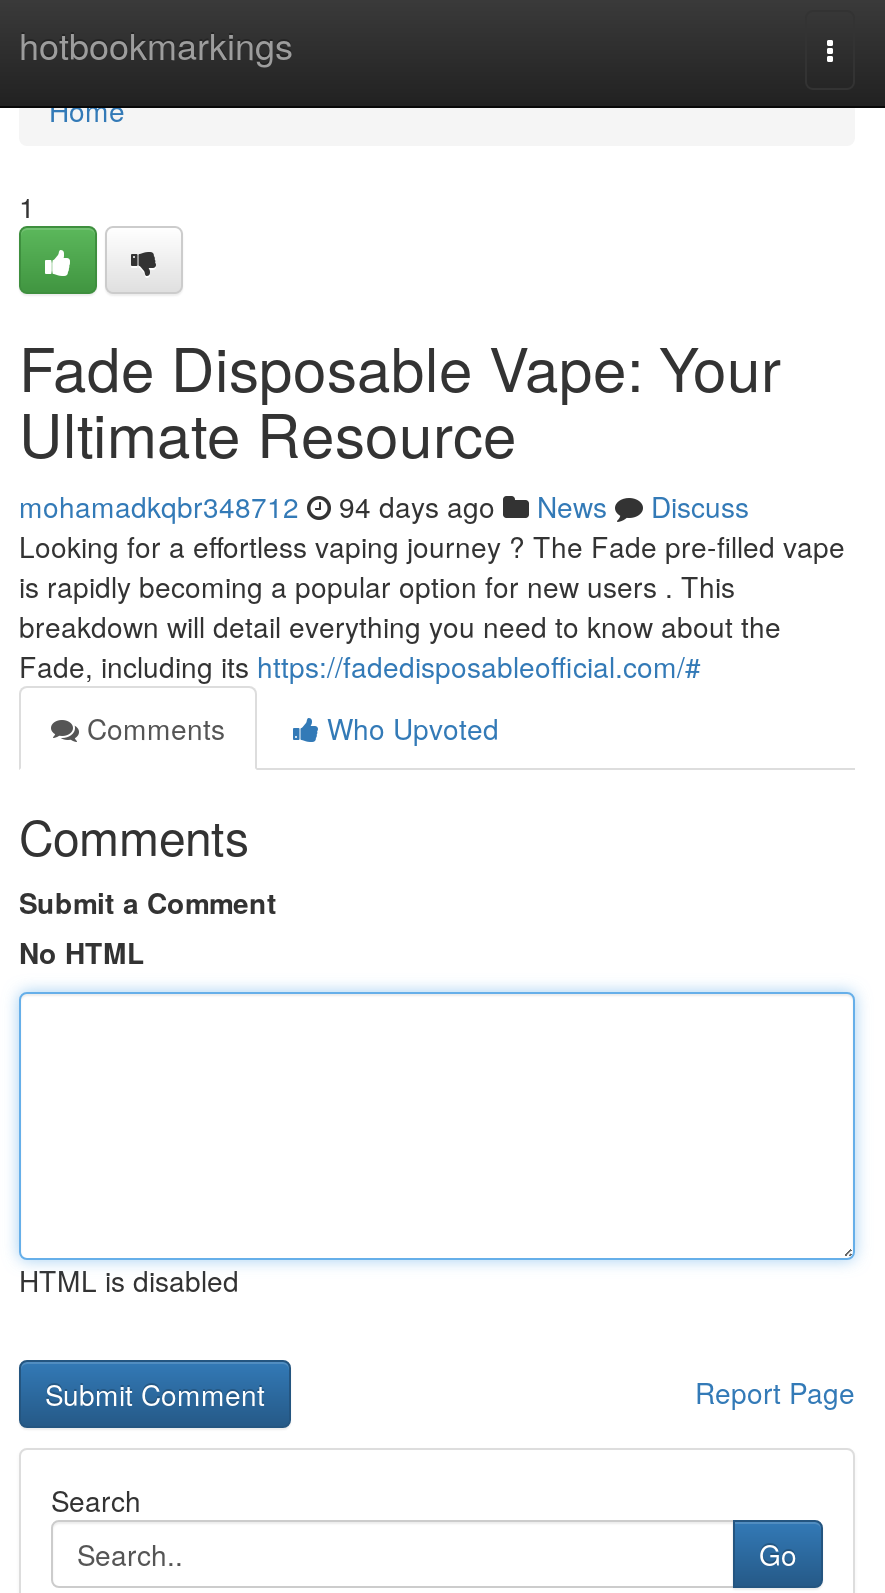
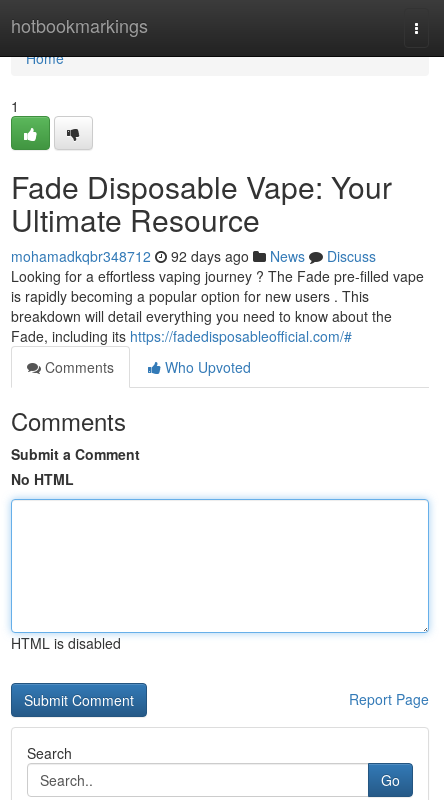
[19,486,749,526] mohamadkqbr348712 94 days ago News Discuss -> [11,246,376,266] mohamadkqbr348712 92 days ago News Discuss

